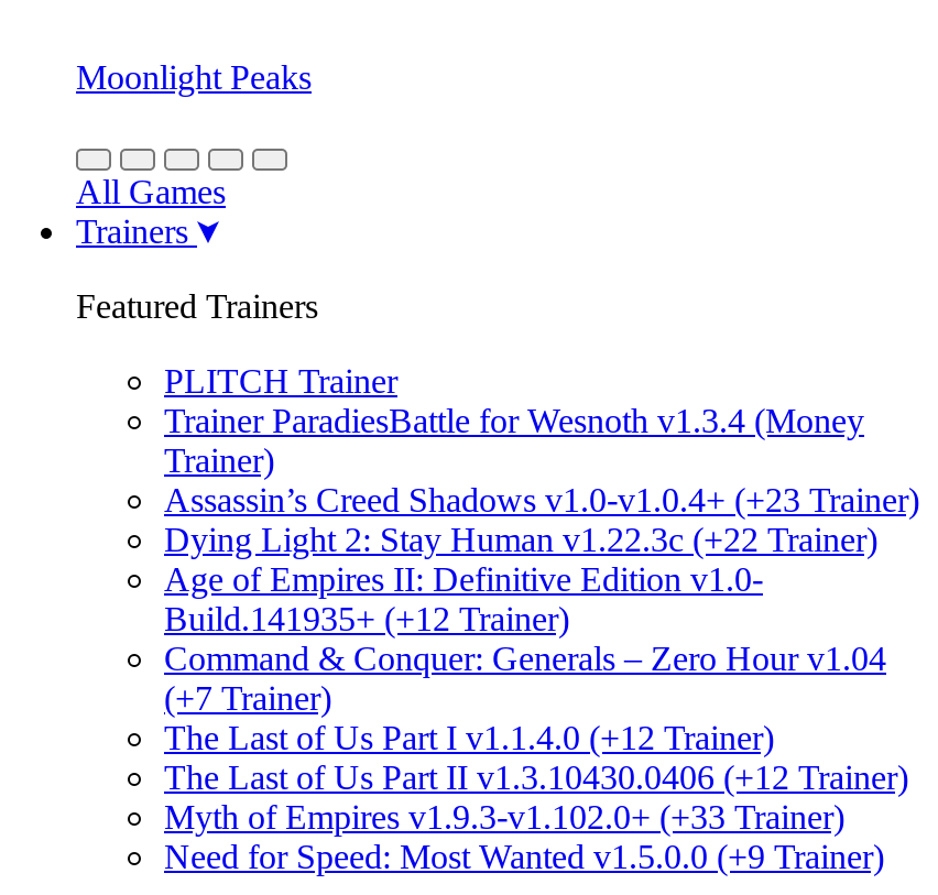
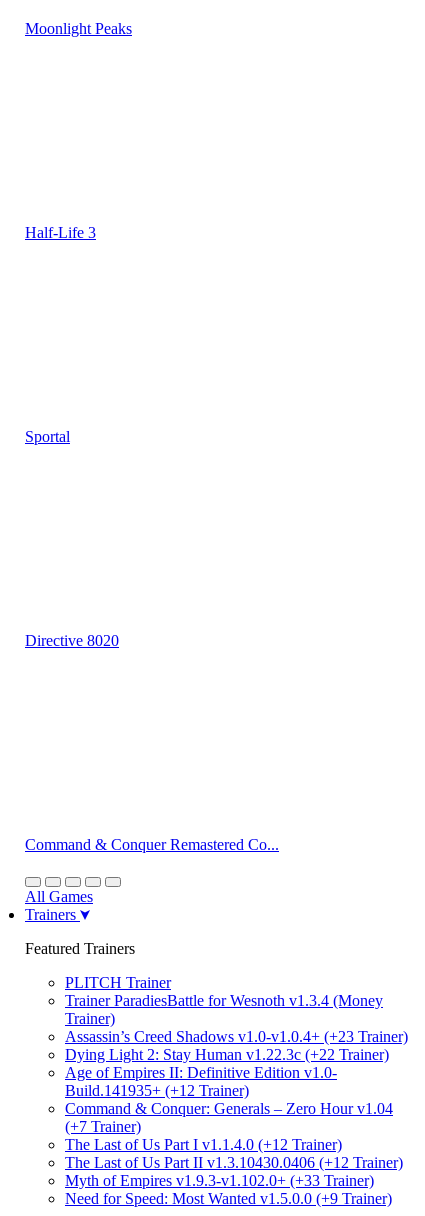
none -> [25,224,96,241] Half-Life 3
none -> [25,428,70,445] Sportal
none -> [25,632,119,649] Directive 8020
none -> [25,836,279,853] Command & Conquer Remastered Co...

